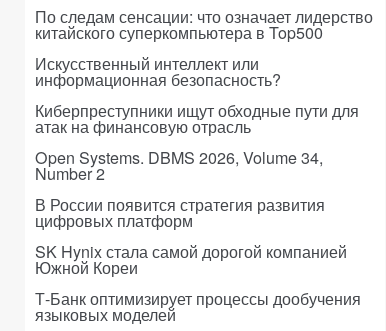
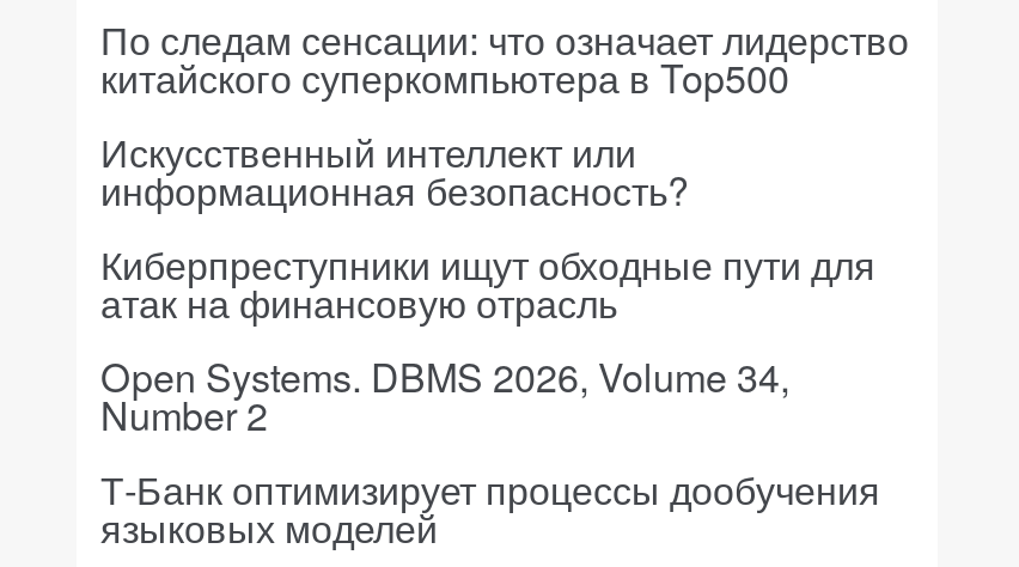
[35,193,347,279] В России появится стратегия развития | цифровых платформ | SK Hynix стала самой дорогой компанией | Южной Кореи -> none

